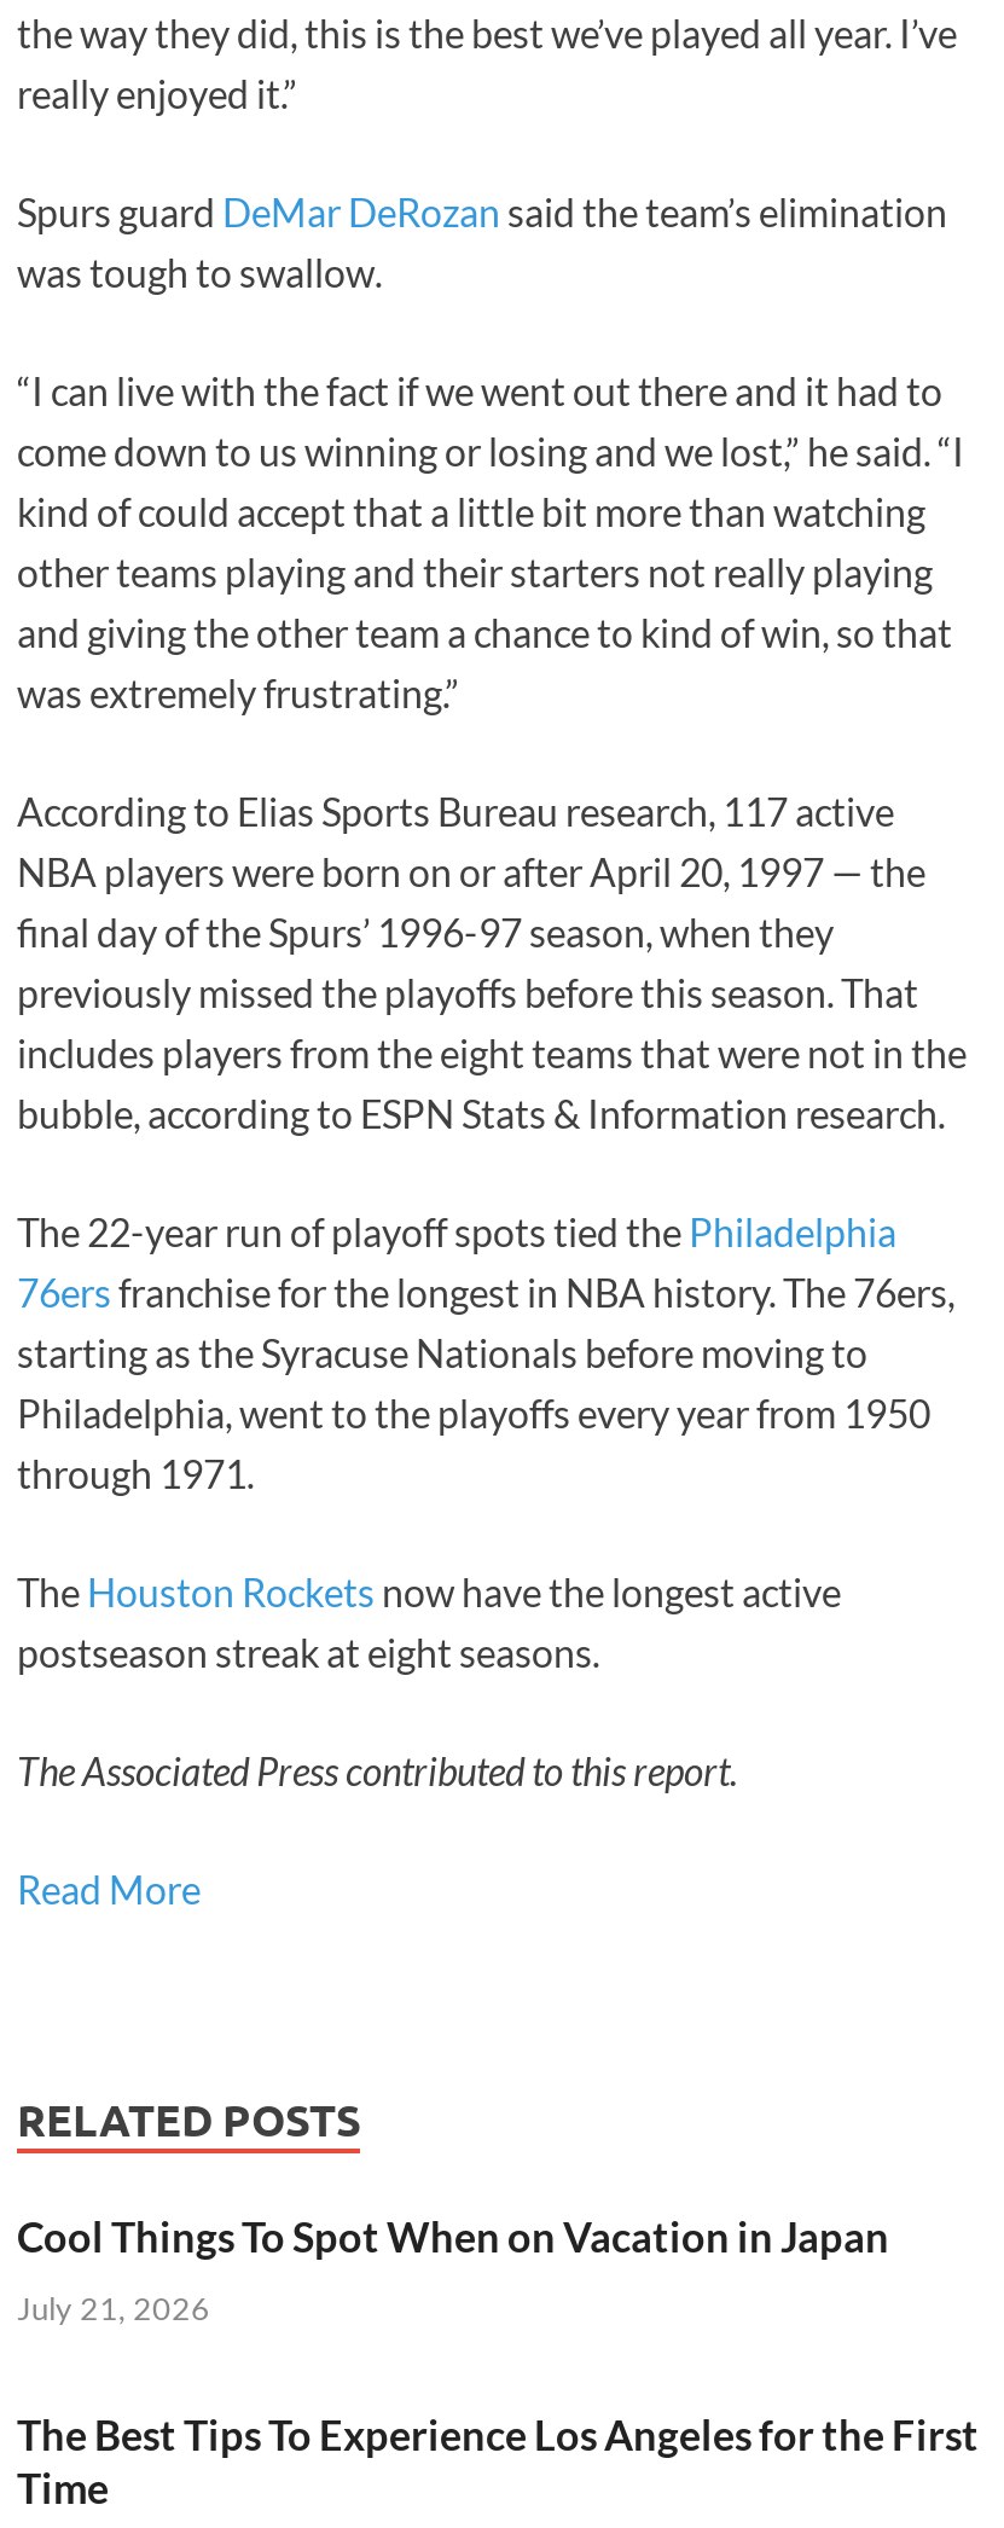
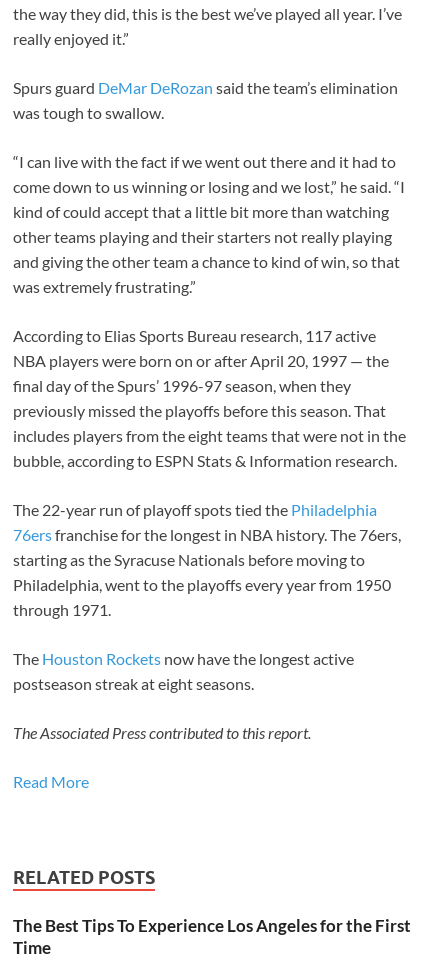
[17,2212,889,2327] Cool Things To Spot When on Vacation in Japan | July 21, 2026 -> none

